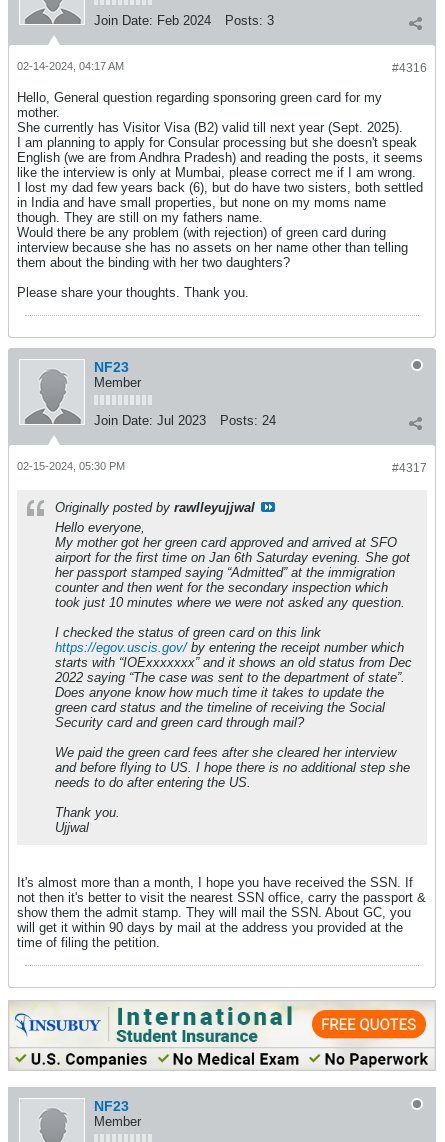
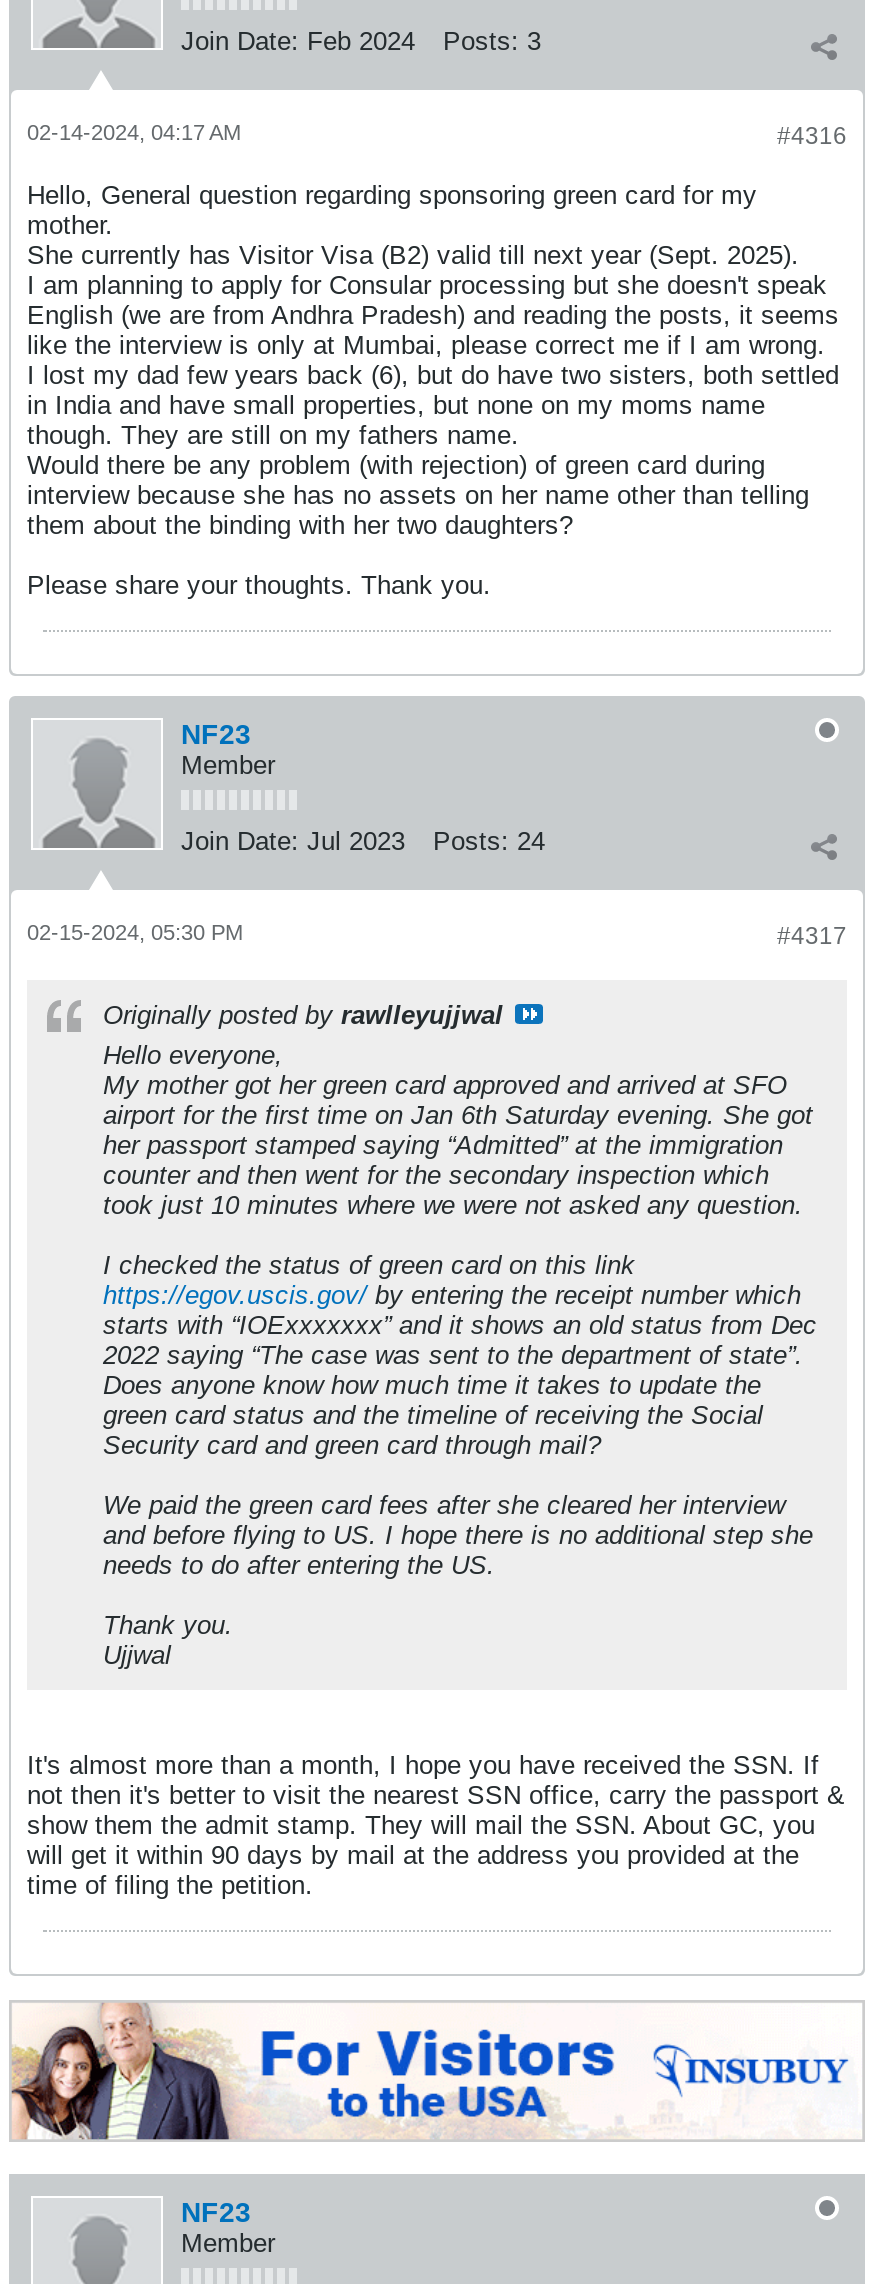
[9,1001,433,1070] [image] -> [11,2002,861,2142] [image]

